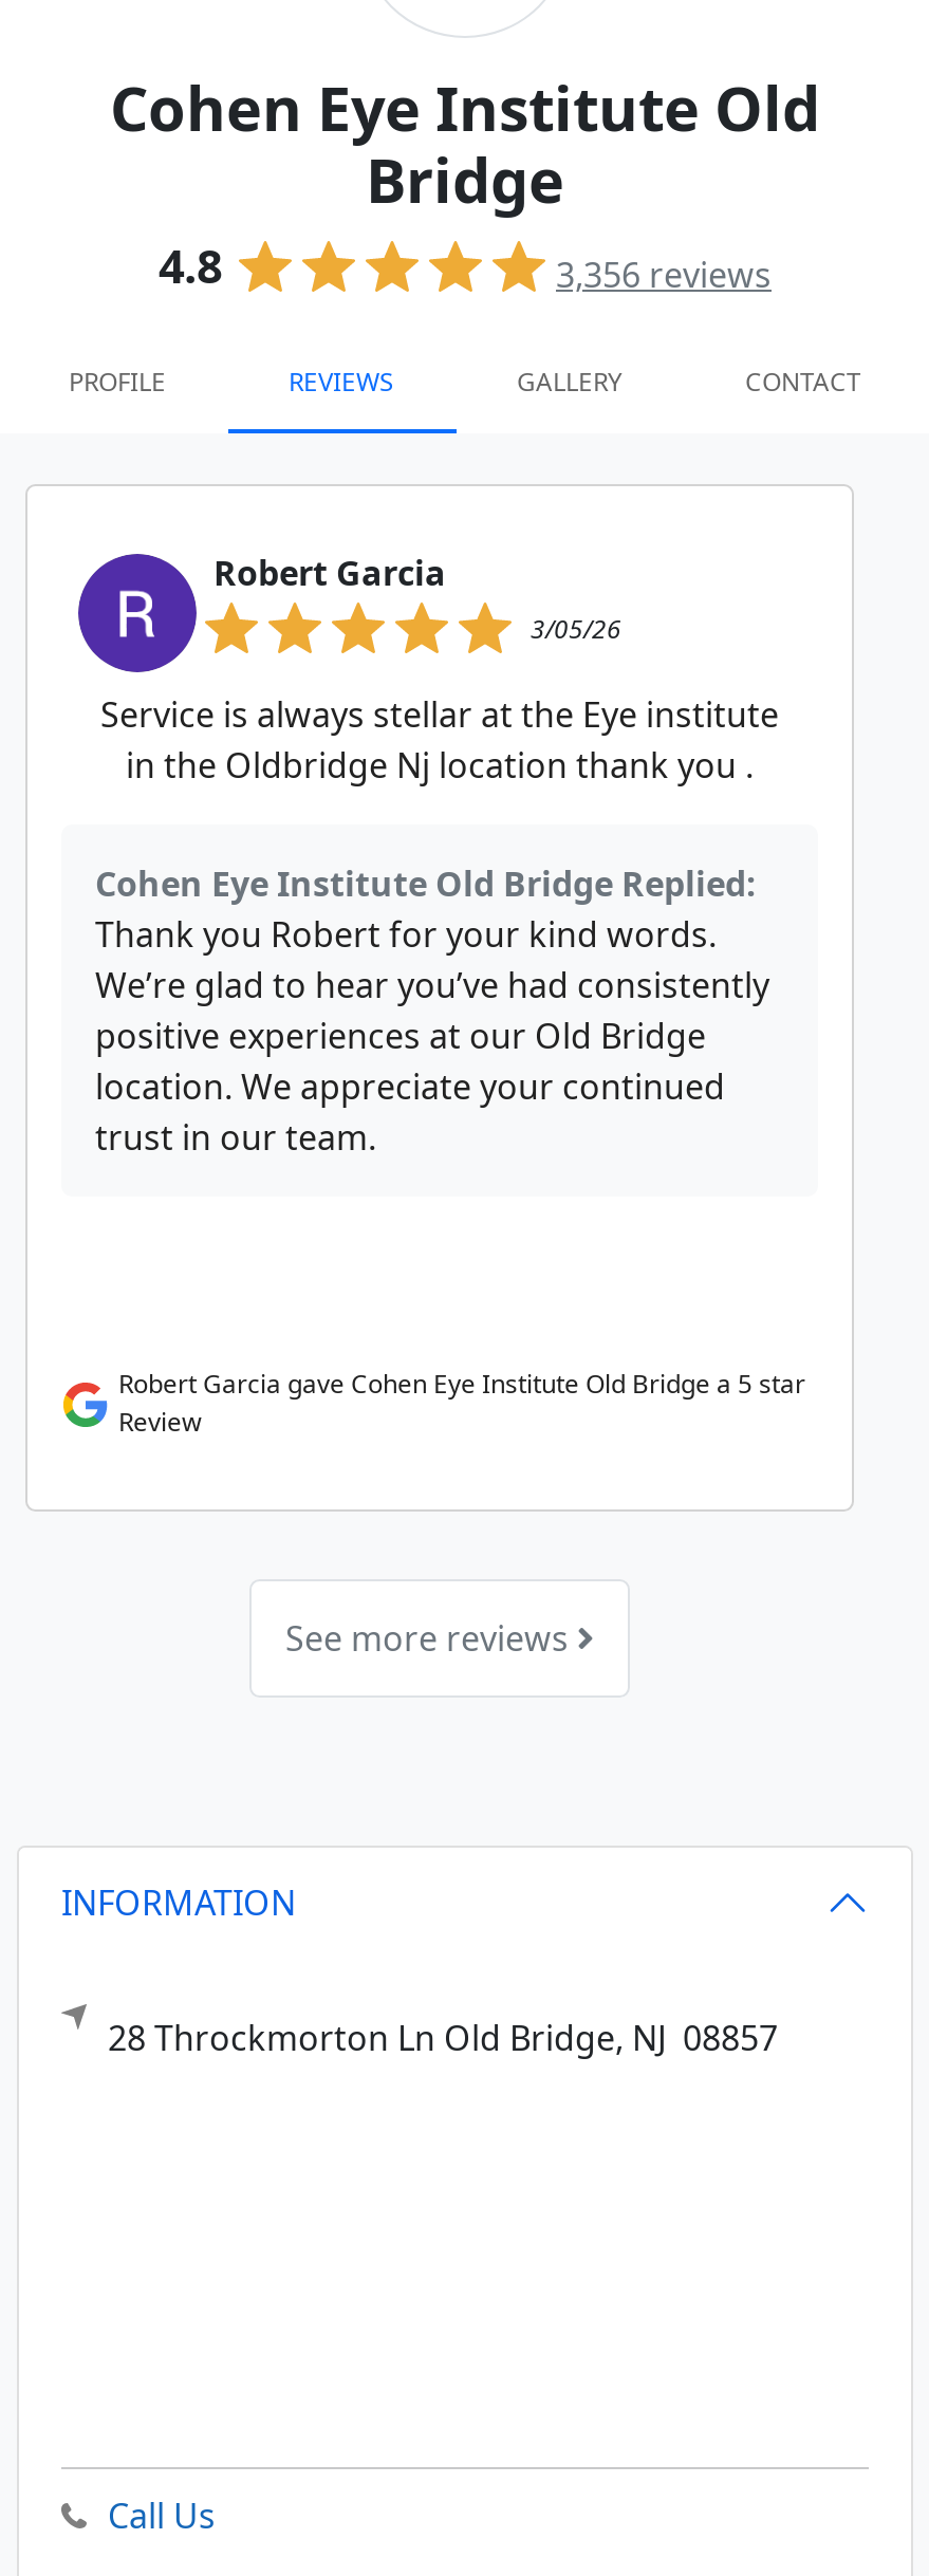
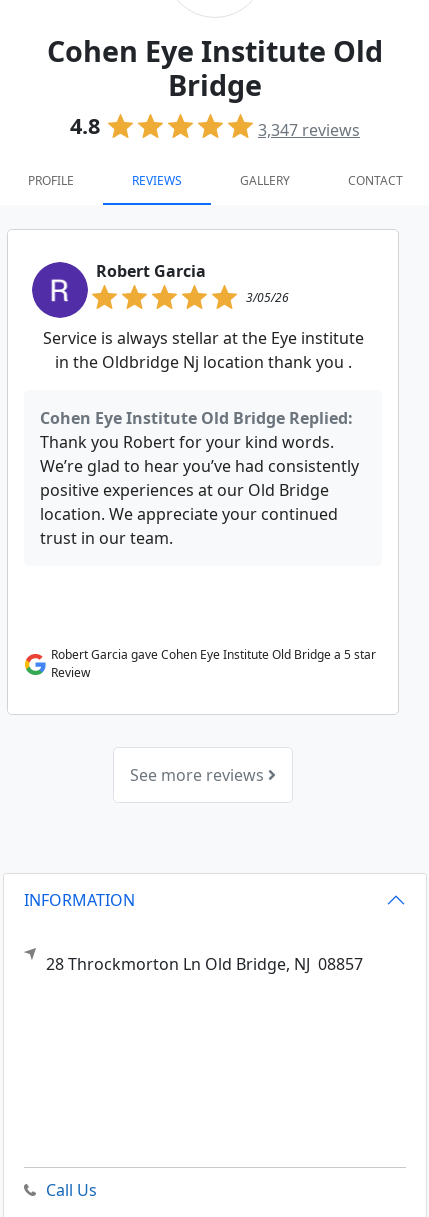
[556,252,772,298] 3,356 reviews -> [258,119,360,141] 3,347 reviews

